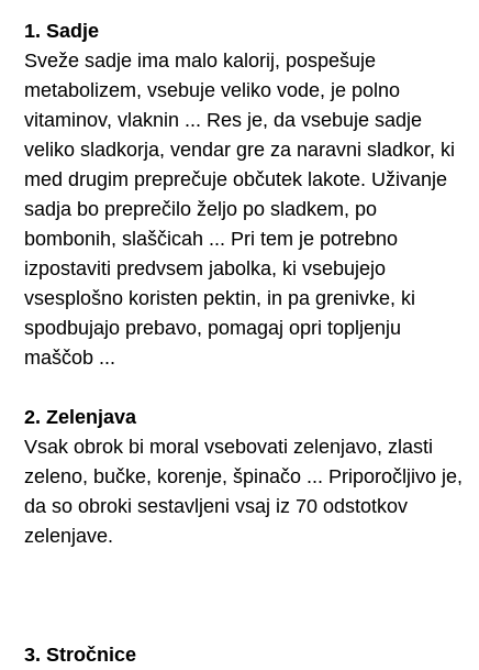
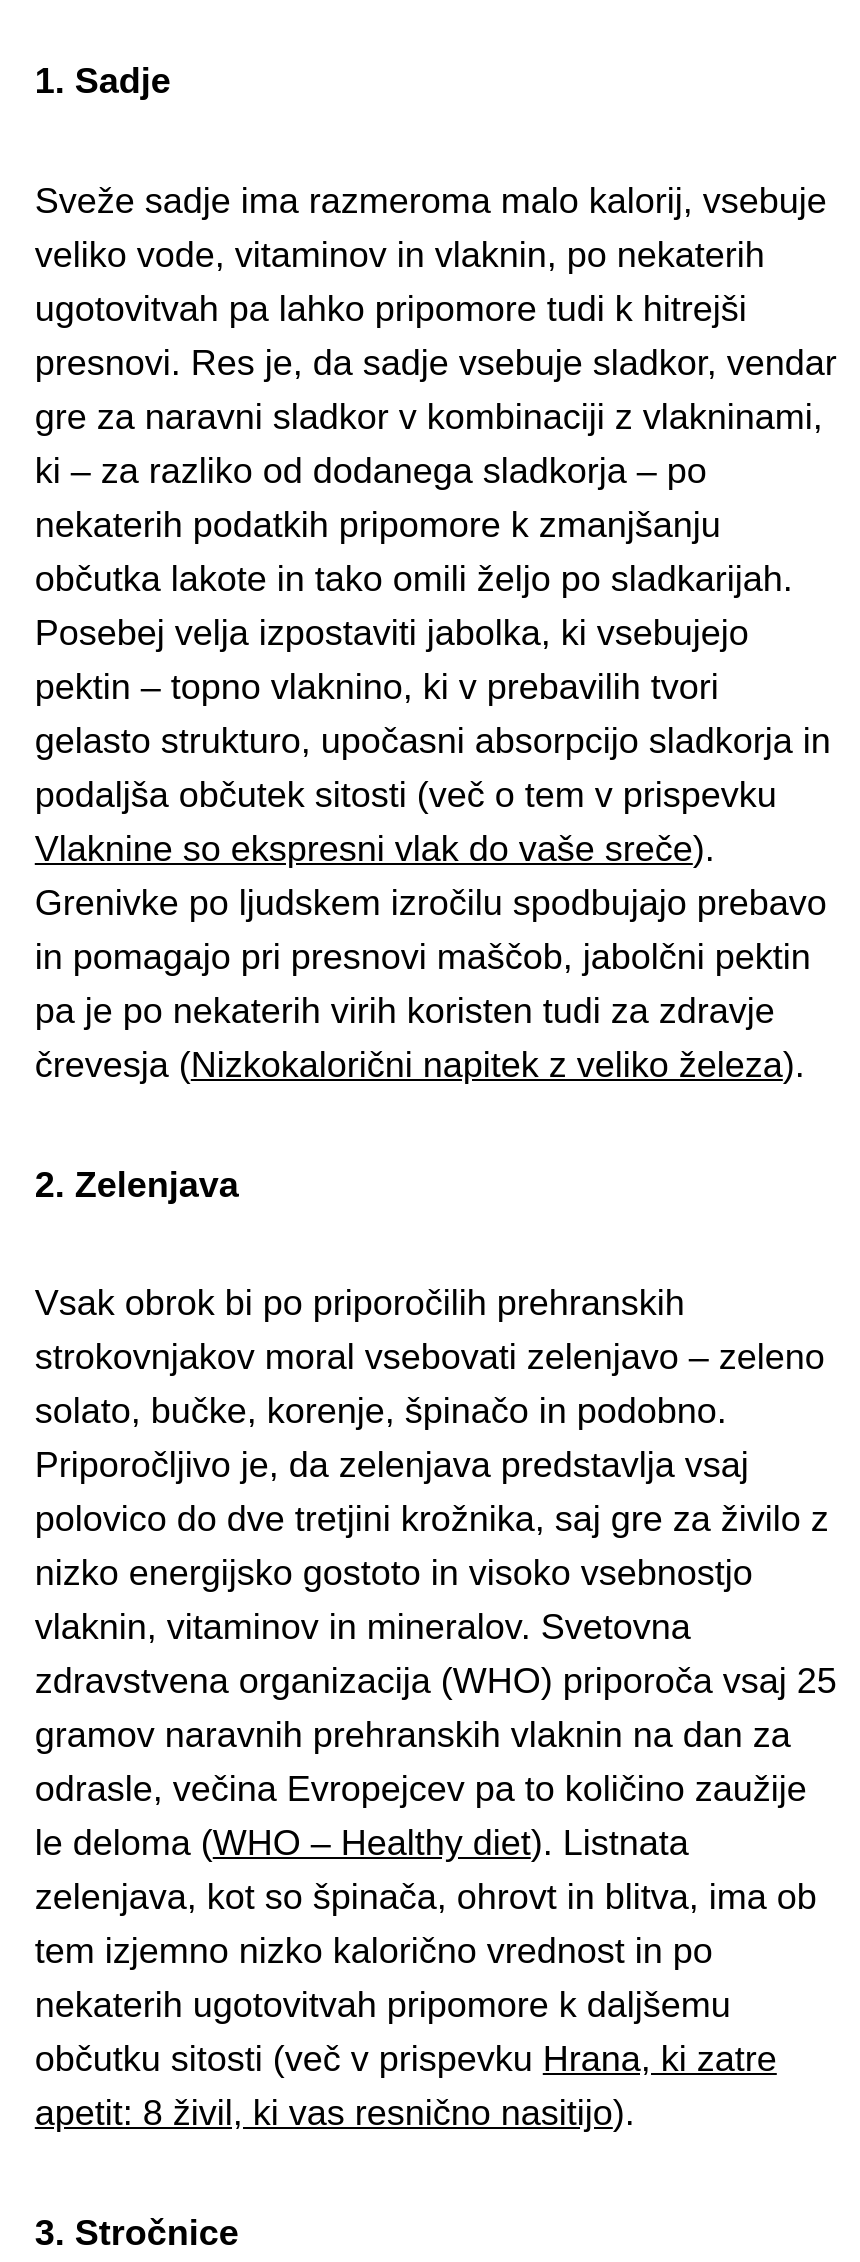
[25,49,455,368] Sveže sadje ima malo kalorij, pospešuje | metabolizem, vsebuje veliko vode, je polno | vitaminov, vlaknin ... Res je, da vsebuje sadje | veliko sladkorja, vendar gre za naravni sladkor, ki | med drugim preprečuje občutek lakote. Uživanje | sadja bo preprečilo željo po sladkem, po | bombonih, slaščicah ... Pri tem je potrebno | izpostaviti predvsem jabolka, ki vsebujejo | vsesplošno koristen pektin, in pa grenivke, ki | spodbujajo prebavo, pomagaj opri topljenju | maščob ... -> [35,180,837,1084] Sveže sadje ima razmeroma malo kalorij, vsebuje | veliko vode, vitaminov in vlaknin, po nekaterih | ugotovitvah pa lahko pripomore tudi k hitrejši | presnovi. Res je, da sadje vsebuje sladkor, vendar | gre za naravni sladkor v kombinaciji z vlakninami, | ki – za razliko od dodanega sladkorja – po | nekaterih podatkih pripomore k zmanjšanju | občutka lakote in tako omili željo po sladkarijah. | Posebej velja izpostaviti jabolka, ki vsebujejo | pektin – topno vlaknino, ki v prebavilih tvori | gelasto strukturo, upočasni absorpcijo sladkorja in | podaljša občutek sitosti (več o tem v prispevku | Vlaknine so ekspresni vlak do vaše sreče). | Grenivke po ljudskem izročilu spodbujajo prebavo | in pomagajo pri presnovi maščob, jabolčni pektin | pa je po nekaterih virih koristen tudi za zdravje | črevesja (Nizkokalorični napitek z veliko železa).
[25,435,463,546] Vsak obrok bi moral vsebovati zelenjavo, zlasti | zeleno, bučke, korenje, špinačo ... Priporočljivo je, | da so obroki sestavljeni vsaj iz 70 odstotkov | zelenjave. -> [35,1284,837,2134] Vsak obrok bi po priporočilih prehranskih | strokovnjakov moral vsebovati zelenjavo – zeleno | solato, bučke, korenje, špinačo in podobno. | Priporočljivo je, da zelenjava predstavlja vsaj | polovico do dve tretjini krožnika, saj gre za živilo z | nizko energijsko gostoto in visoko vsebnostjo | vlaknin, vitaminov in mineralov. Svetovna | zdravstvena organizacija (WHO) priporoča vsaj 25 | gramov naravnih prehranskih vlaknin na dan za | odrasle, večina Evropejcev pa to količino zaužije | le deloma (WHO – Healthy diet). Listnata | zelenjava, kot so špinača, ohrovt in blitva, ima ob | tem izjemno nizko kalorično vrednost in po | nekaterih ugotovitvah pripomore k daljšemu | občutku sitosti (več v prispevku Hrana, ki zatre | apetit: 8 živil, ki vas resnično nasitijo).

